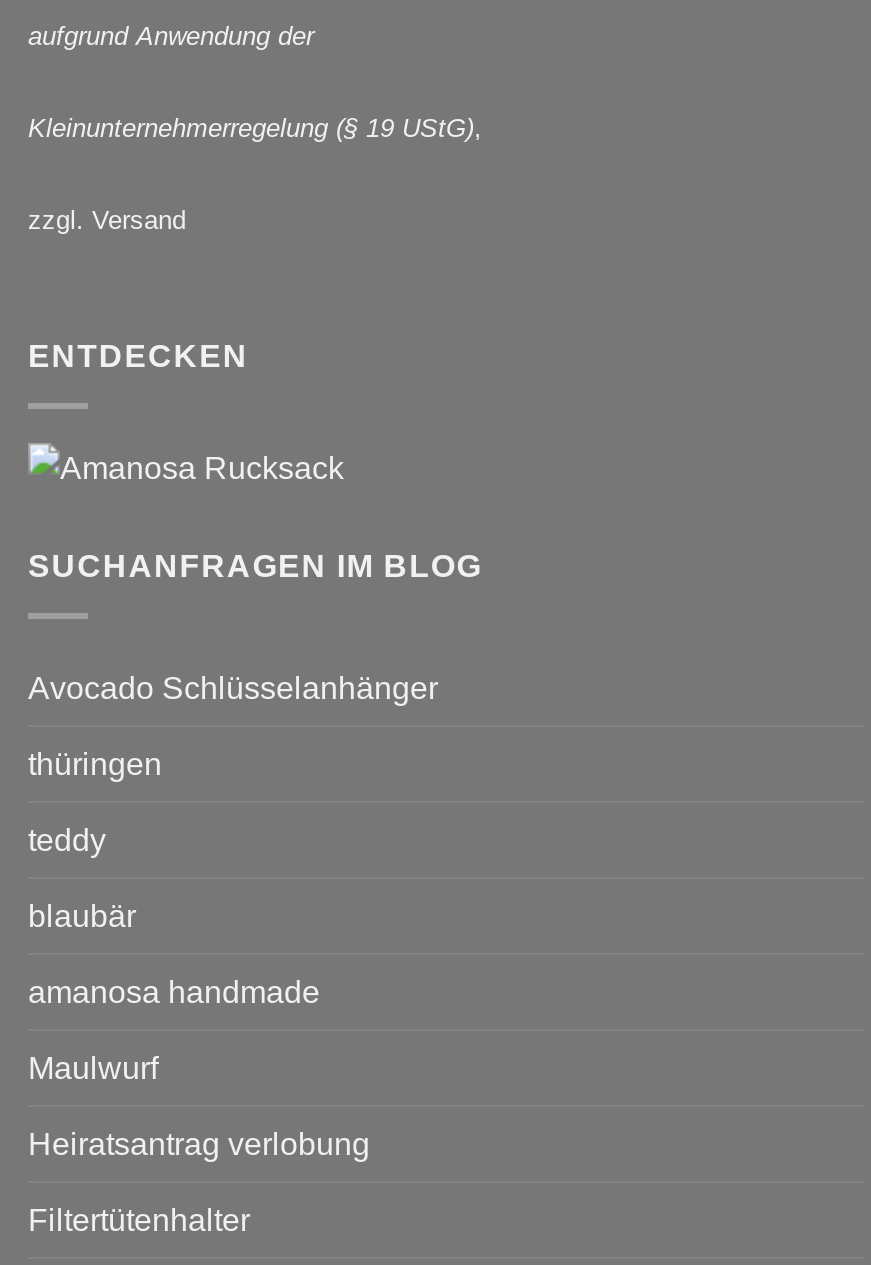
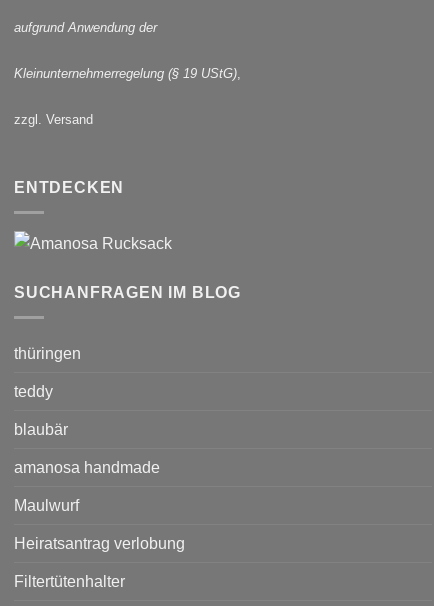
[28,671,438,705] Avocado Schlüsselanhänger -> none

